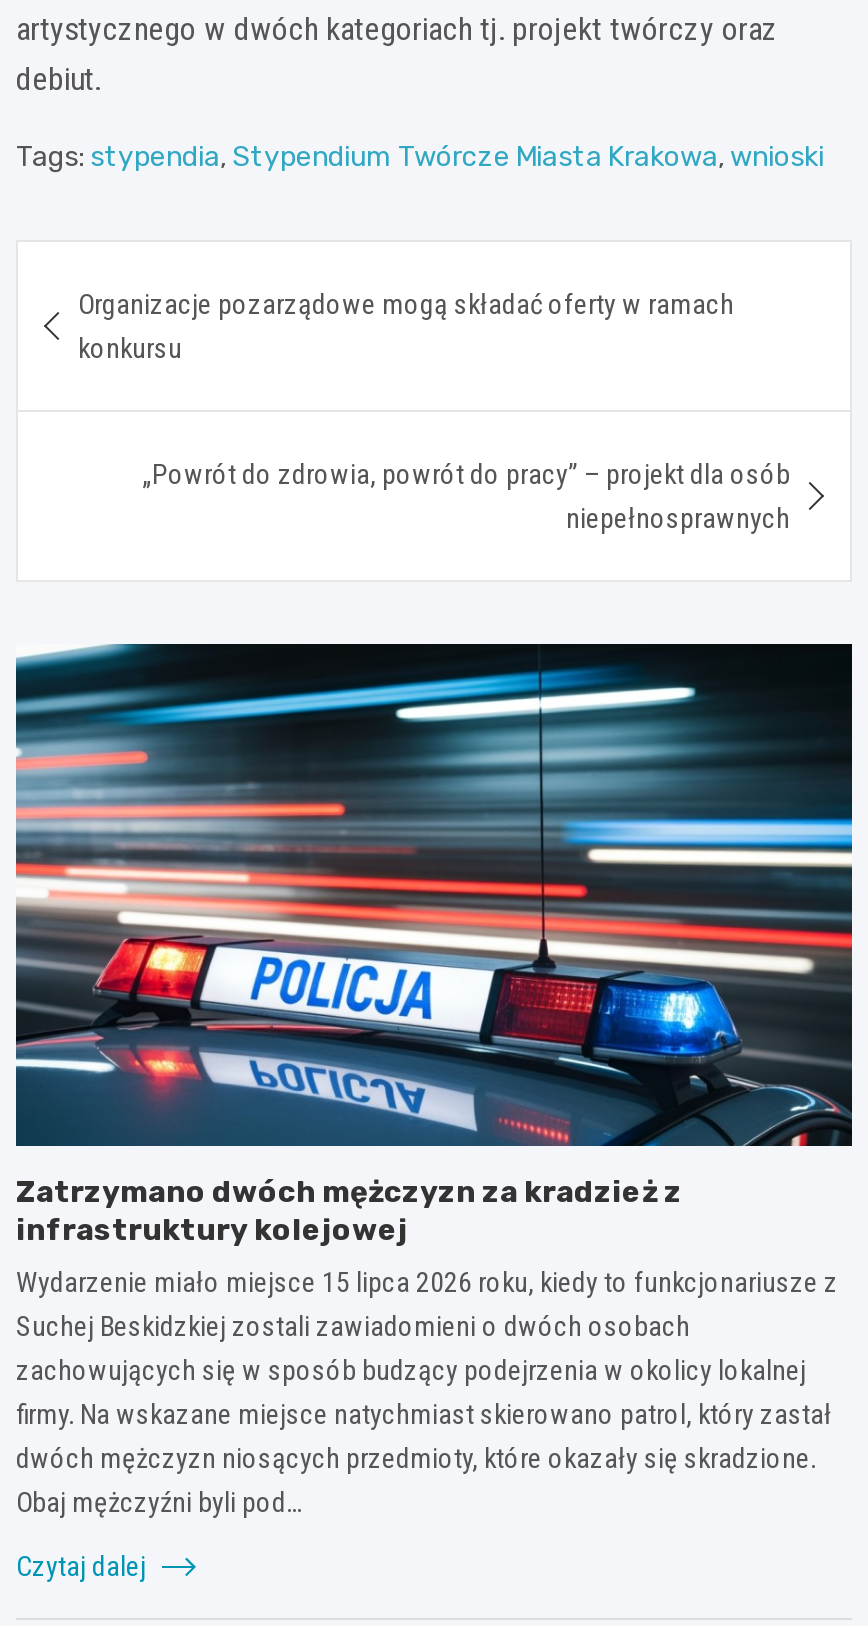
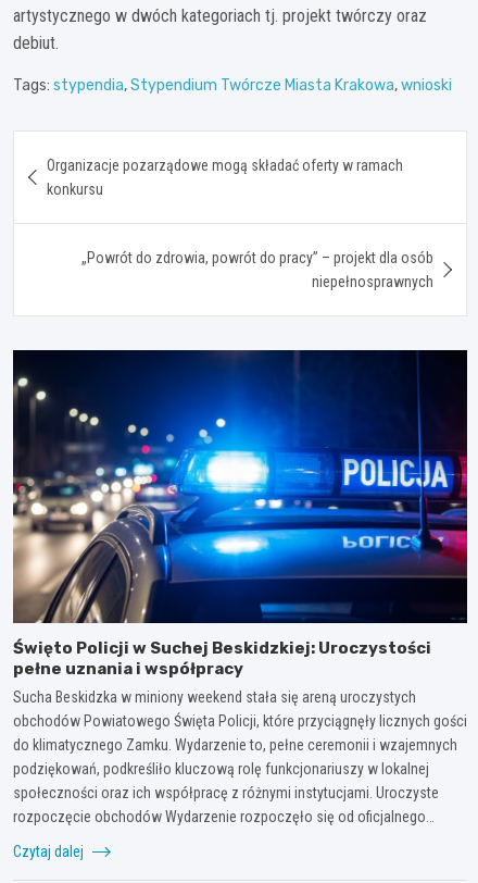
[14,642,854,1247] [image] | Zatrzymano dwóch mężczyzn za kradzież z | infrastruktury kolejowej -> [12,349,468,678] [image] | Święto Policji w Suchej Beskidzkiej: Uroczystości | pełne uznania i współpracy
[16,1265,838,1517] Wydarzenie miało miejsce 15 lipca 2026 roku, kiedy to funkcjonariusze z | Suchej Beskidzkiej zostali zawiadomieni o dwóch osobach | zachowujących się w sposób budzący podejrzenia w okolicy lokalnej | firmy. Na wskazane miejsce natychmiast skierowano patrol, który zastał | dwóch mężczyzn niosących przedmioty, które okazały się skradzione. | Obaj mężczyźni byli pod… -> [13,688,467,825] Sucha Beskidzka w miniony weekend stała się areną uroczystych | obchodów Powiatowego Święta Policji, które przyciągnęły licznych gości | do klimatycznego Zamku. Wydarzenie to, pełne ceremonii i wzajemnych | podziękowań, podkreśliło kluczową rolę funkcjonariuszy w lokalnej | społeczności oraz ich współpracę z różnymi instytucjami. Uroczyste | rozpoczęcie obchodów Wydarzenie rozpoczęło się od oficjalnego…

